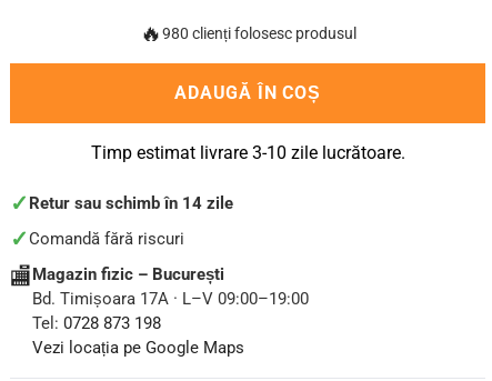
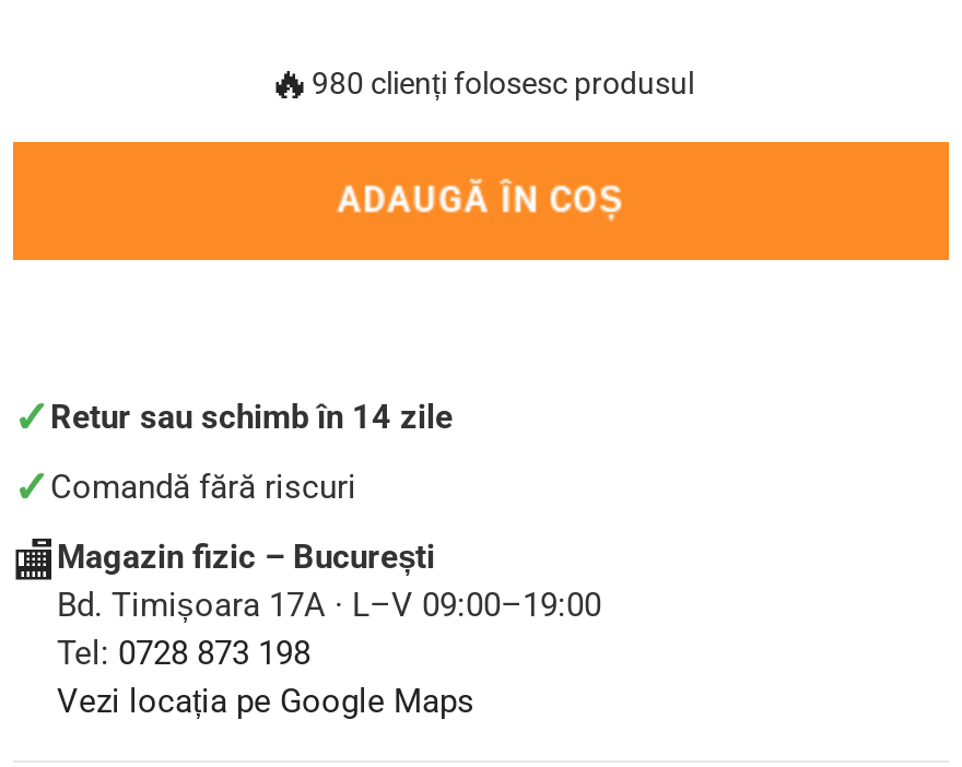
[91,142,405,164] Timp estimat livrare 3-10 zile lucrătoare. -> none

